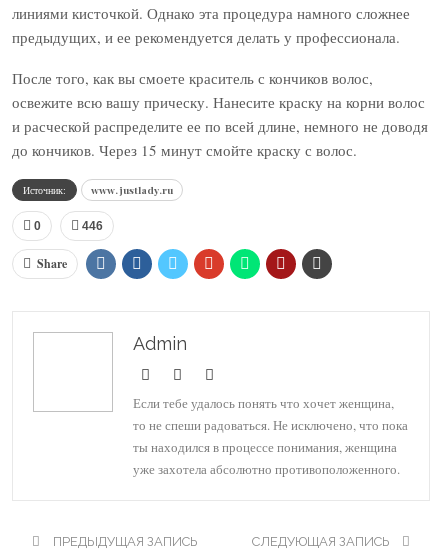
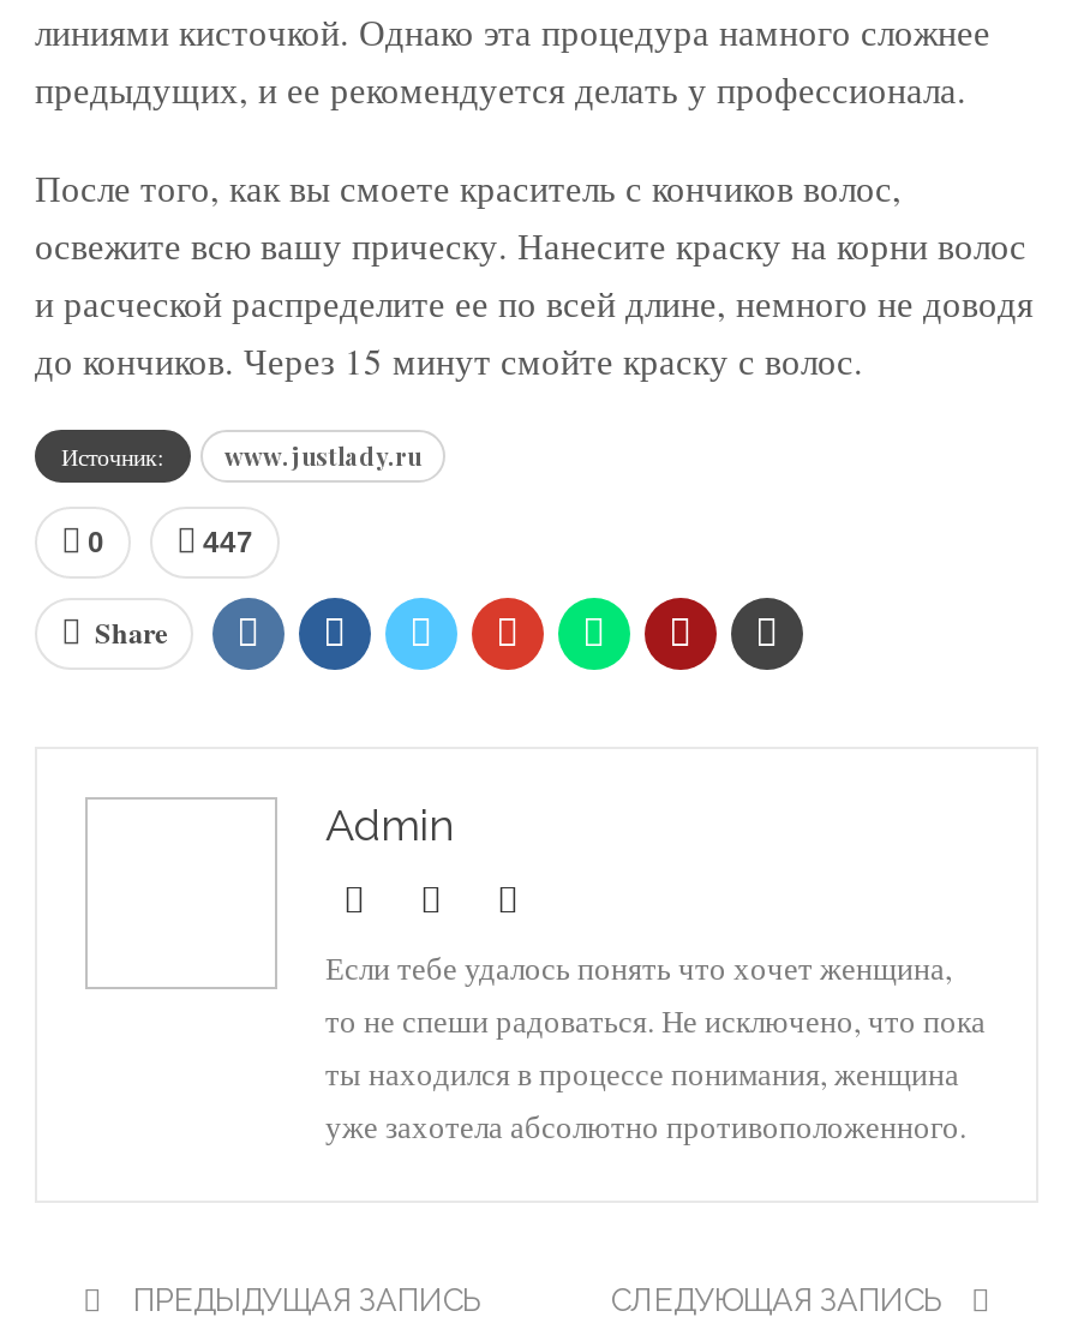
[82,219,103,233] 446 -> [203,526,253,559] 447

